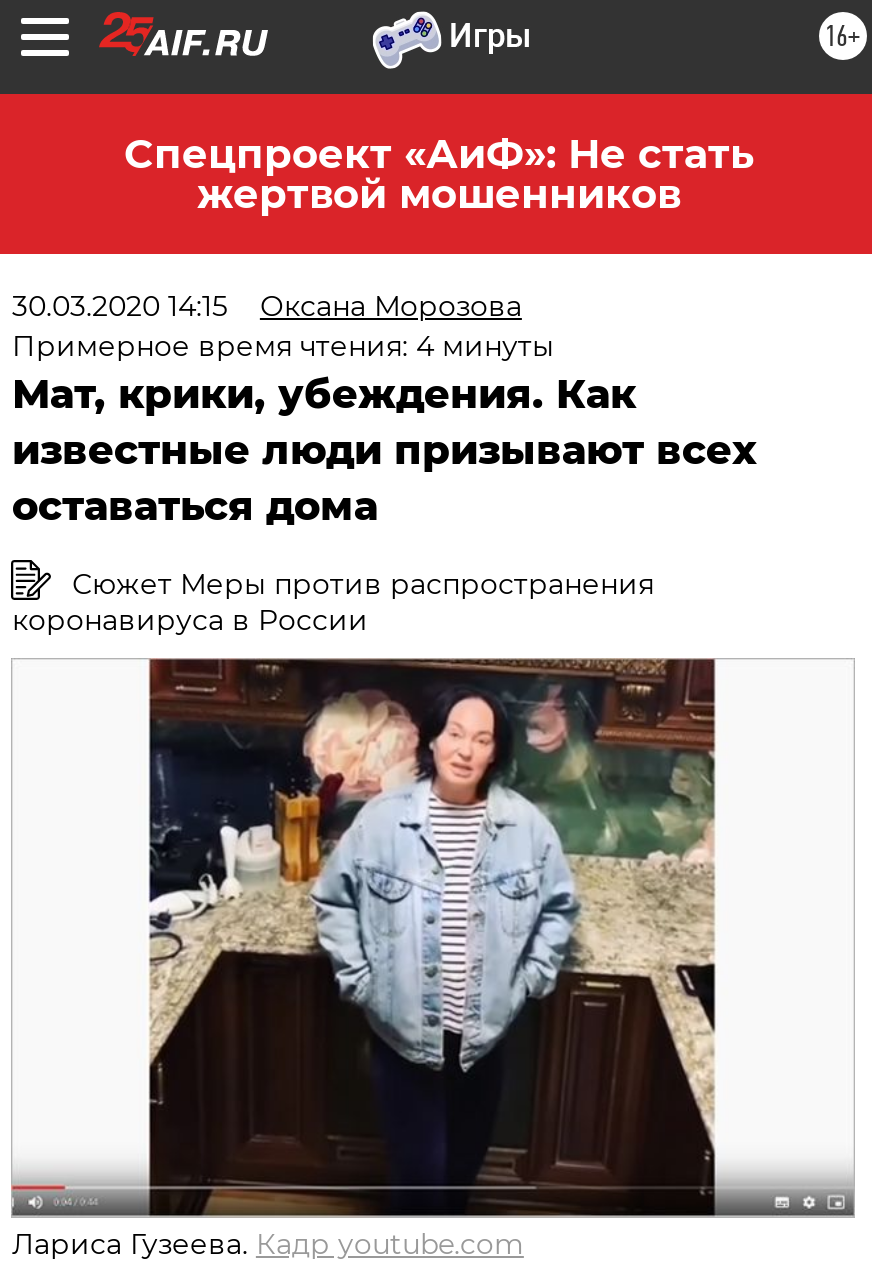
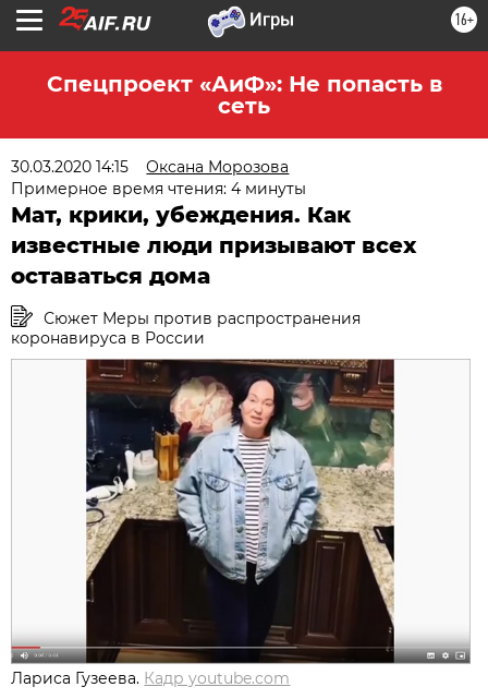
[124,130,754,218] Спецпроект «АиФ»: Не стать | жертвой мошенников -> [46,71,442,119] Спецпроект «АиФ»: Не попасть в | сеть

